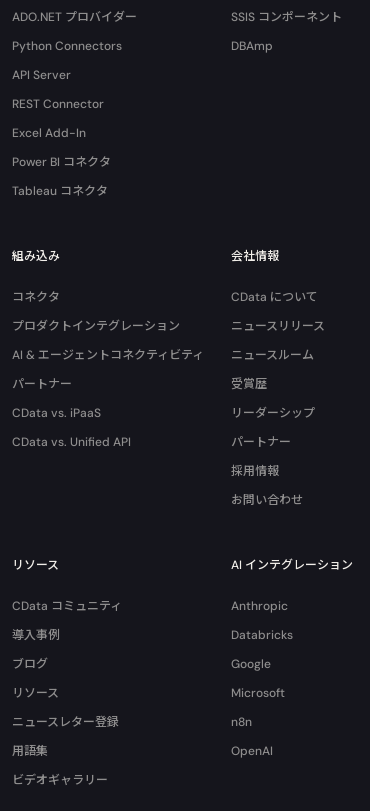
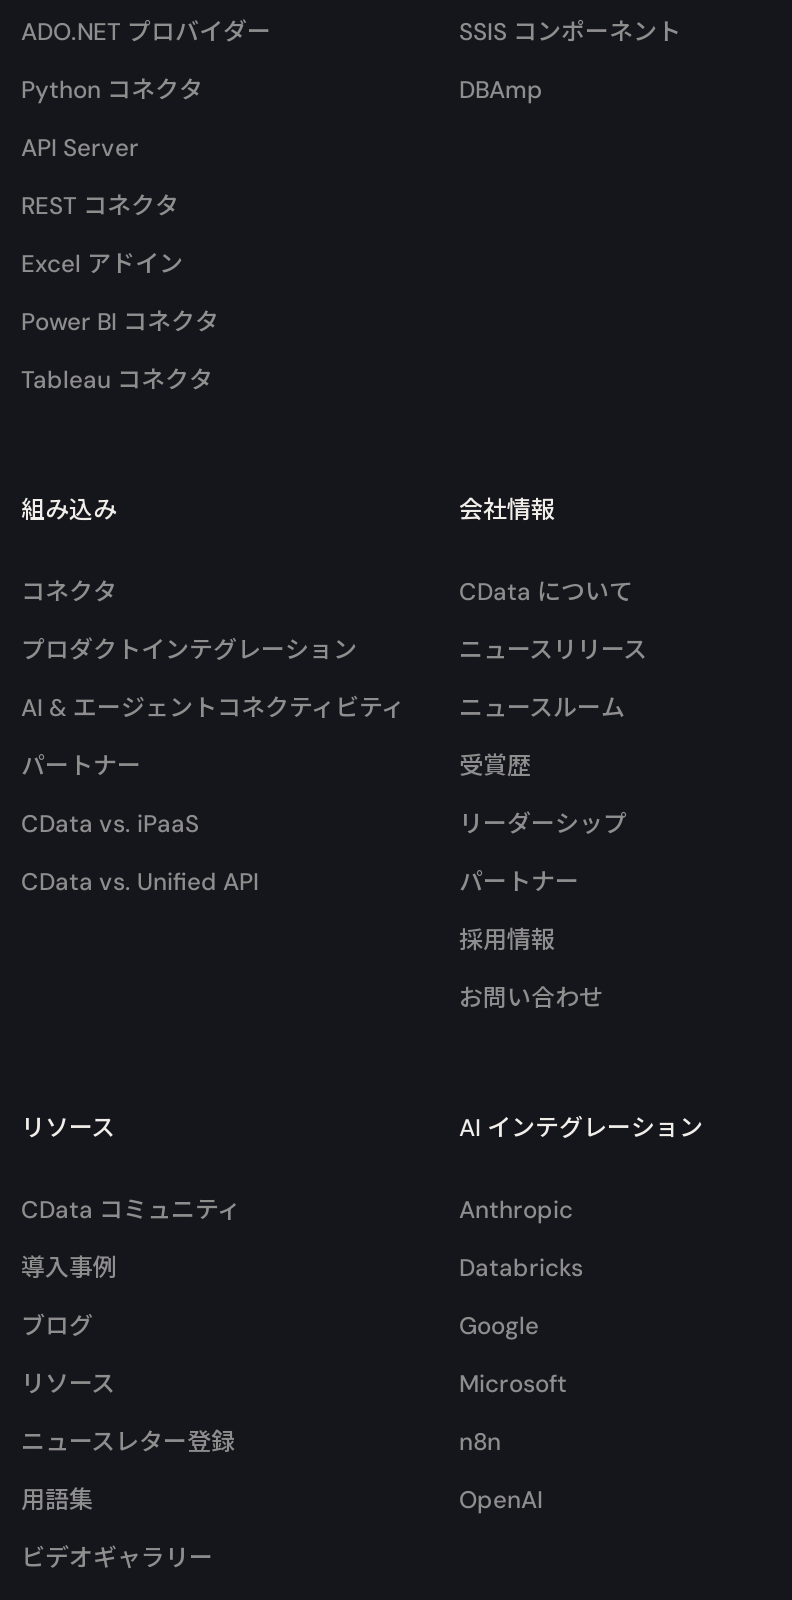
[12,38,122,54] Python Connectors -> [21,74,203,106] Python コネクタ
[12,96,104,112] REST Connector -> [21,190,179,222] REST コネクタ
[12,125,86,141] Excel Add-In -> [21,248,183,280] Excel アドイン

